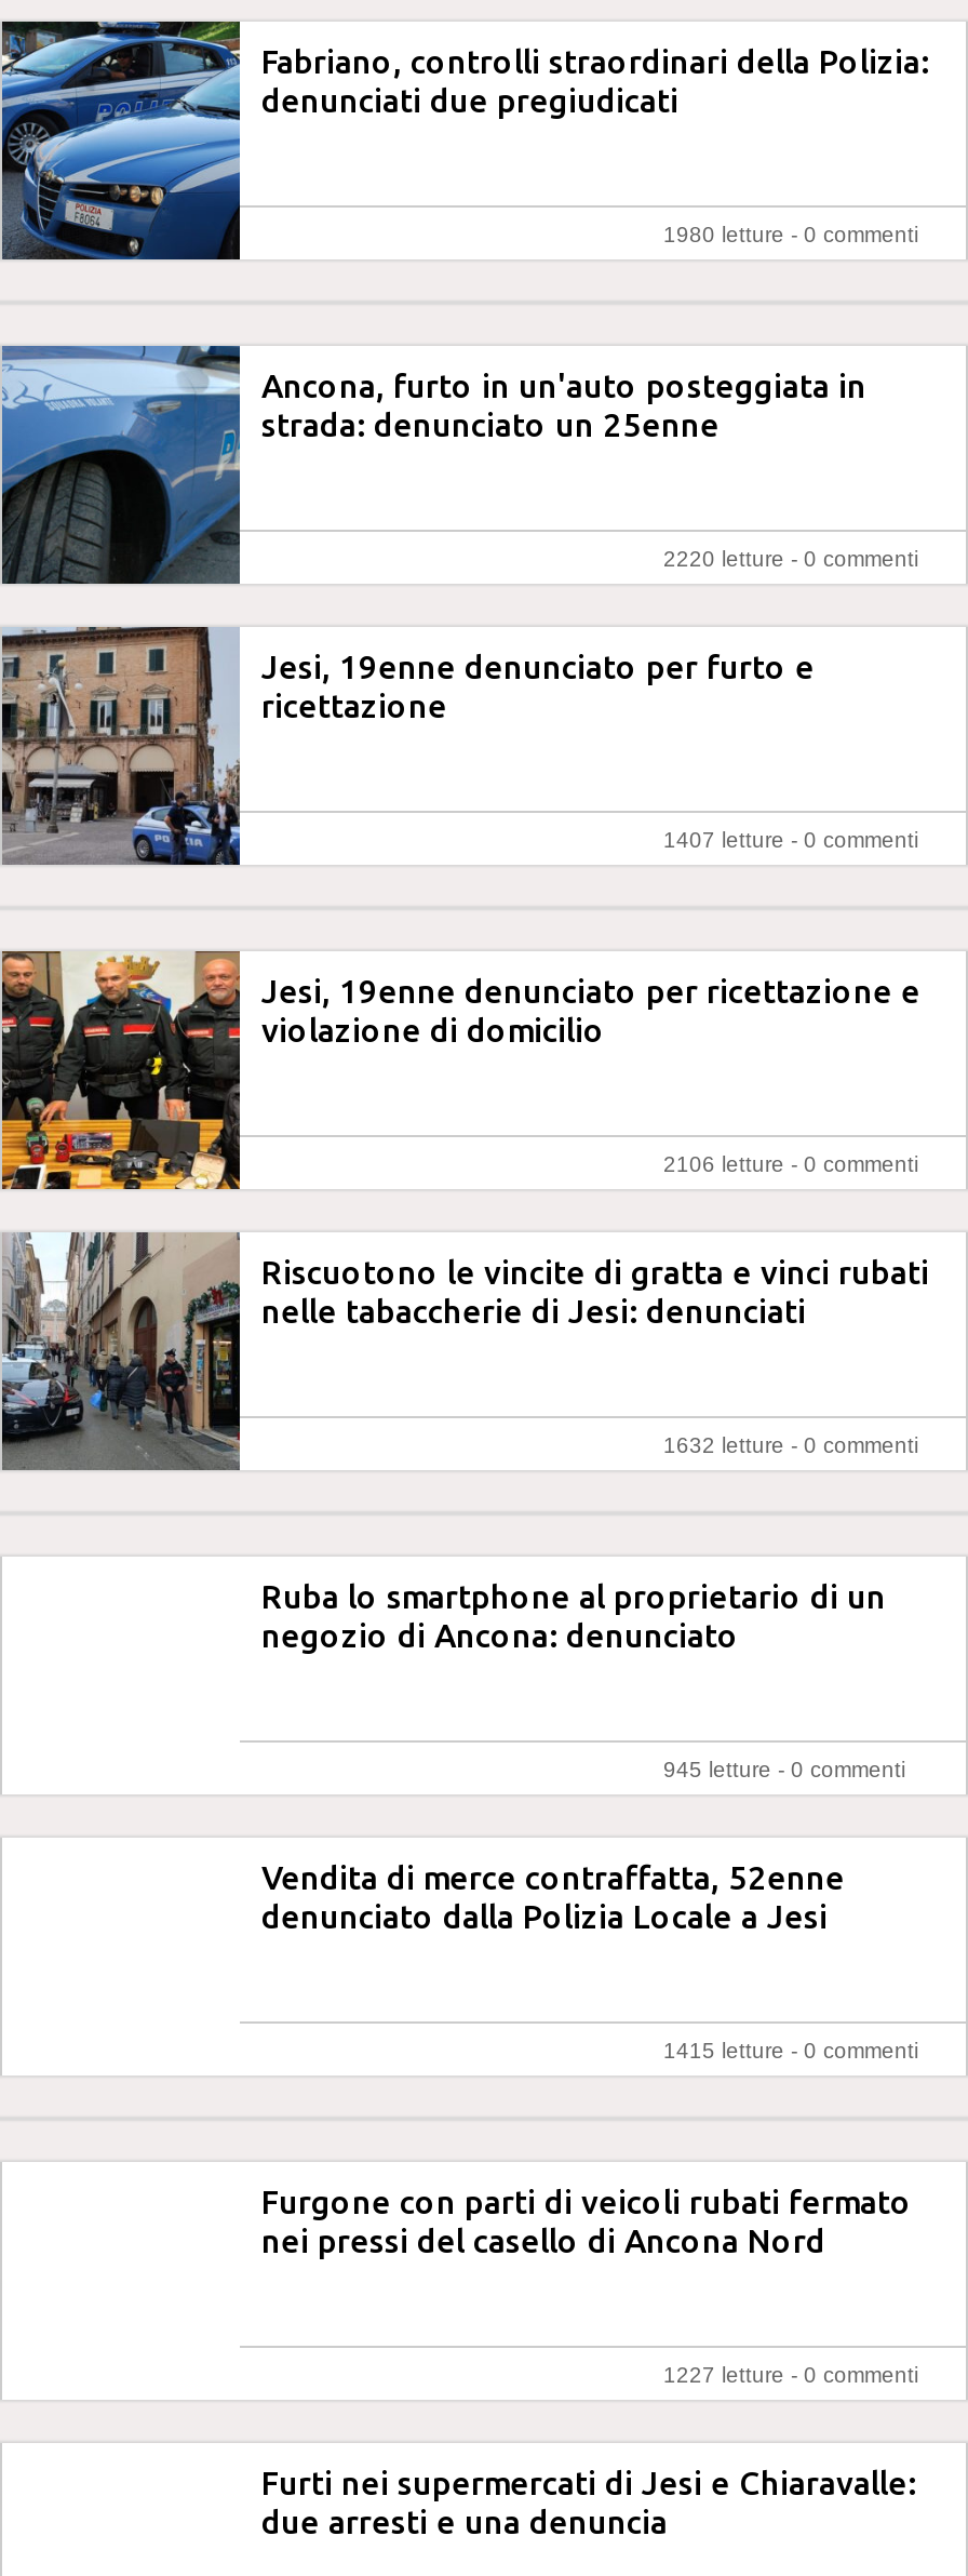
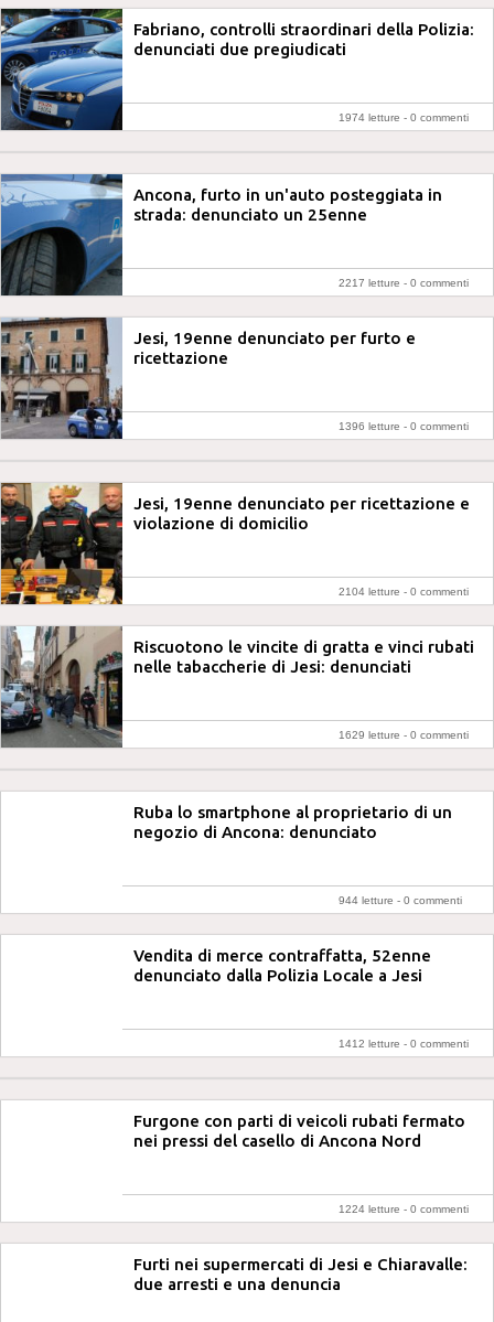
[663,223,918,246] 1980 letture - 0 commenti -> [339,111,469,123] 1974 letture - 0 commenti
[663,547,918,571] 2220 letture - 0 commenti -> [339,277,469,289] 2217 letture - 0 commenti
[663,828,918,852] 1407 letture - 0 commenti -> [339,420,469,432] 1396 letture - 0 commenti
[663,1152,918,1176] 2106 letture - 0 commenti -> [339,585,469,598] 2104 letture - 0 commenti
[663,1433,918,1457] 1632 letture - 0 commenti -> [339,729,469,741] 1629 letture - 0 commenti
[663,1758,905,1781] 945 letture - 0 commenti -> [339,894,462,906] 944 letture - 0 commenti
[663,2039,918,2063] 1415 letture - 0 commenti -> [339,1038,469,1050] 1412 letture - 0 commenti
[663,2363,918,2387] 1227 letture - 0 commenti -> [339,1203,469,1215] 1224 letture - 0 commenti

